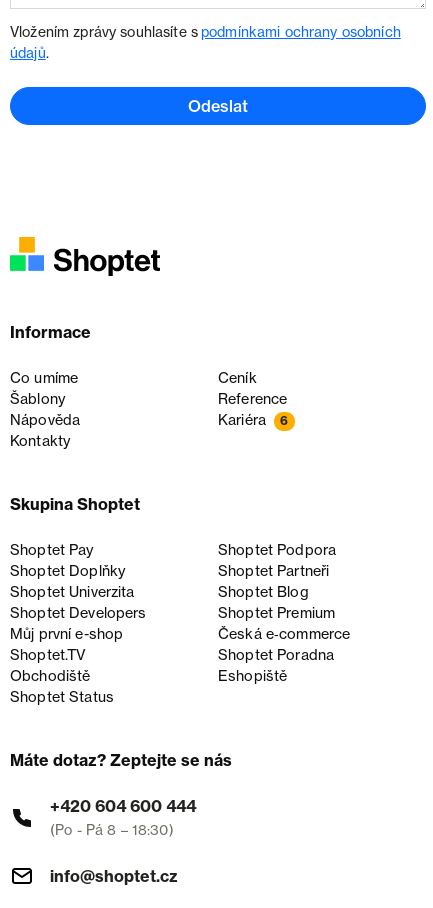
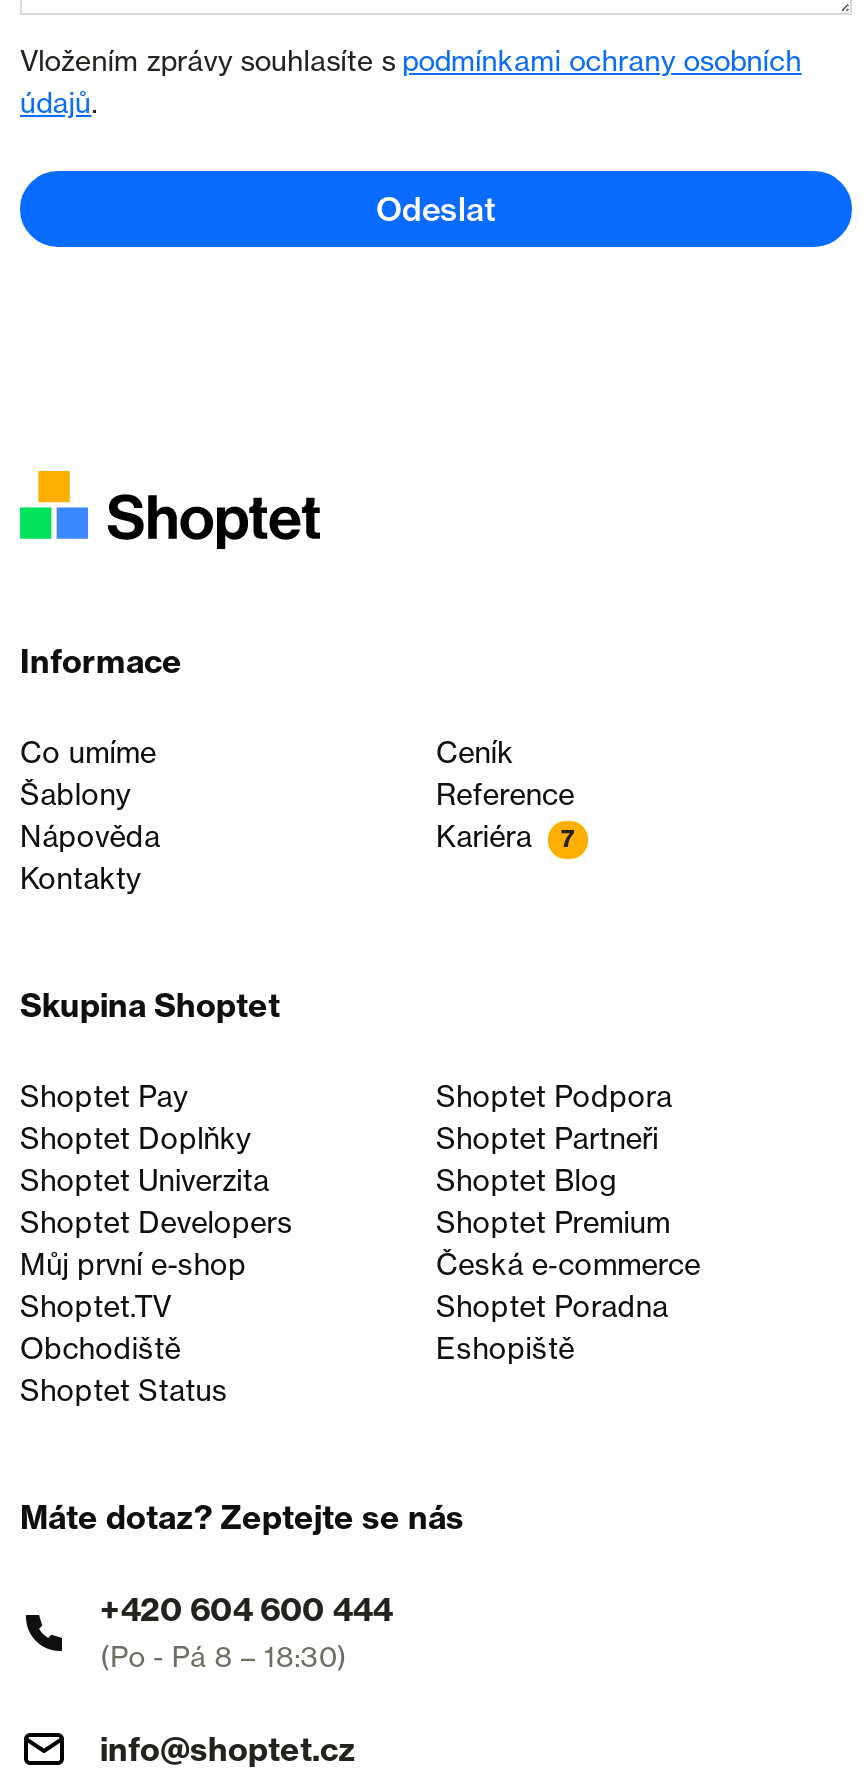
[218,411,289,429] Kariéra 6 -> [436,819,575,855] Kariéra 7

